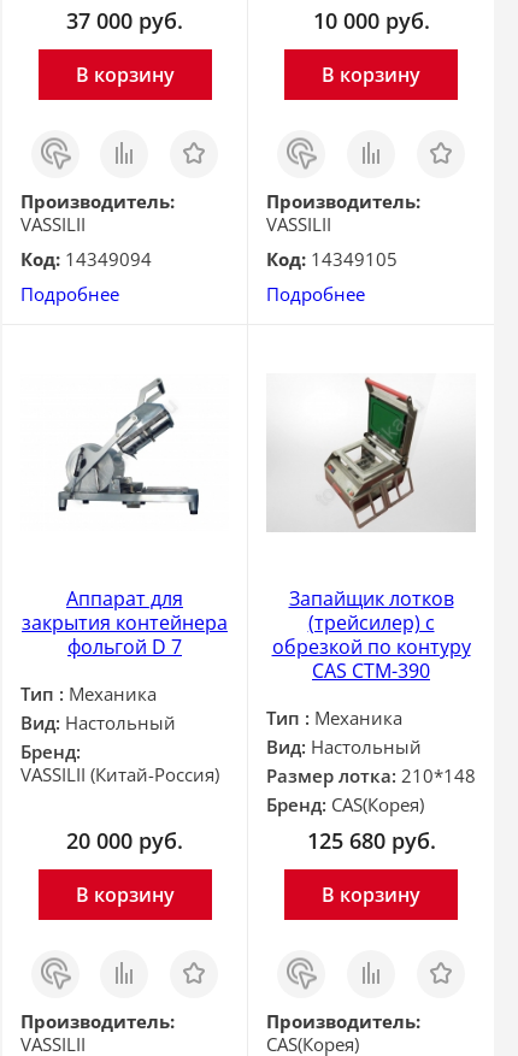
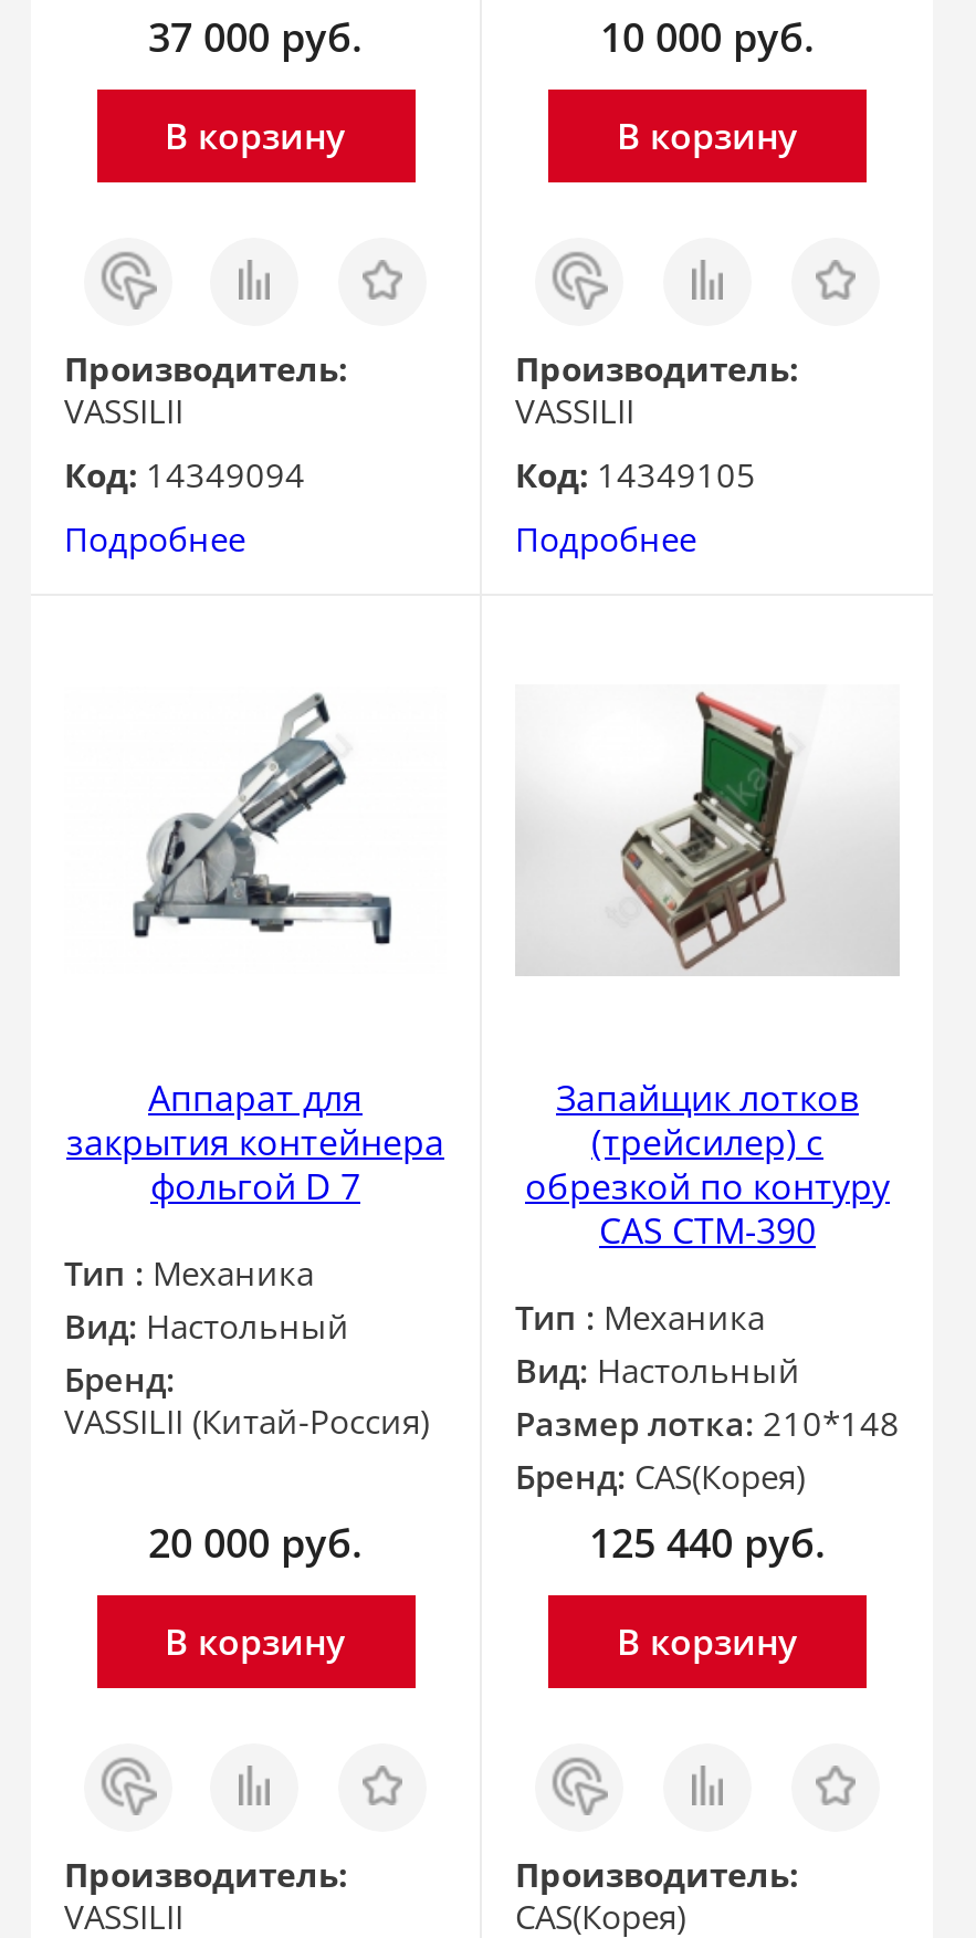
[307,826,435,855] 125 680 руб. -> [589,1516,826,1569] 125 440 руб.

